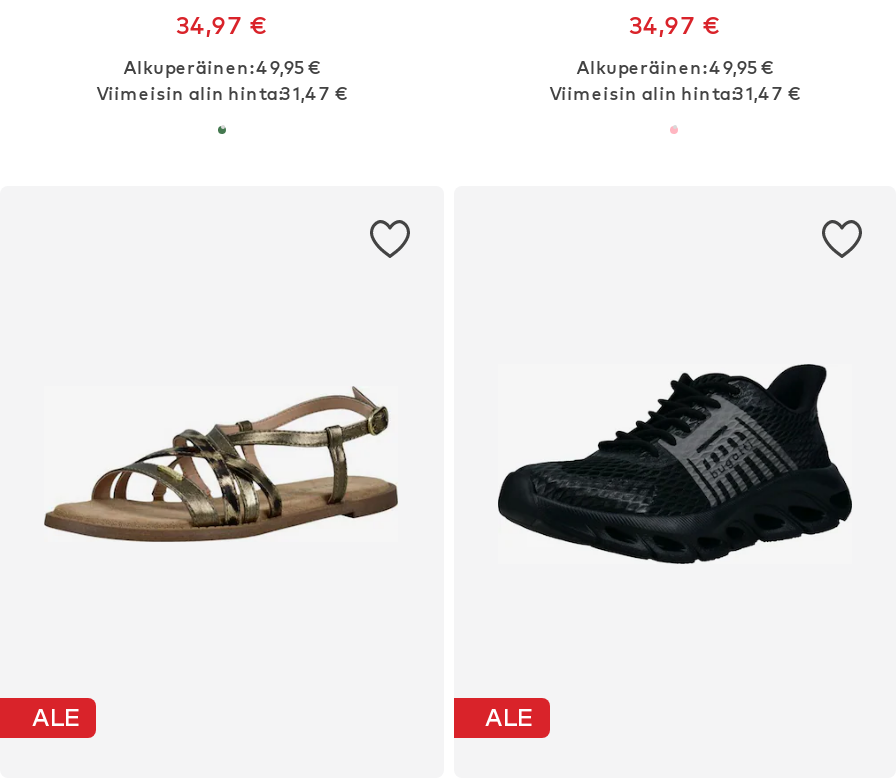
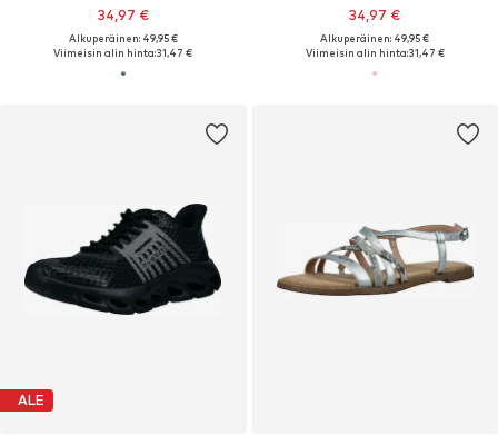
[42,364,398,564] [image] -> [23,202,222,316] [image]
[496,362,854,566] [image] -> [277,204,475,315] [image]
[485,702,533,732] ALE -> none

